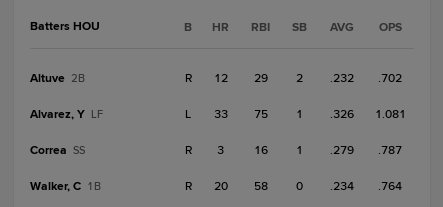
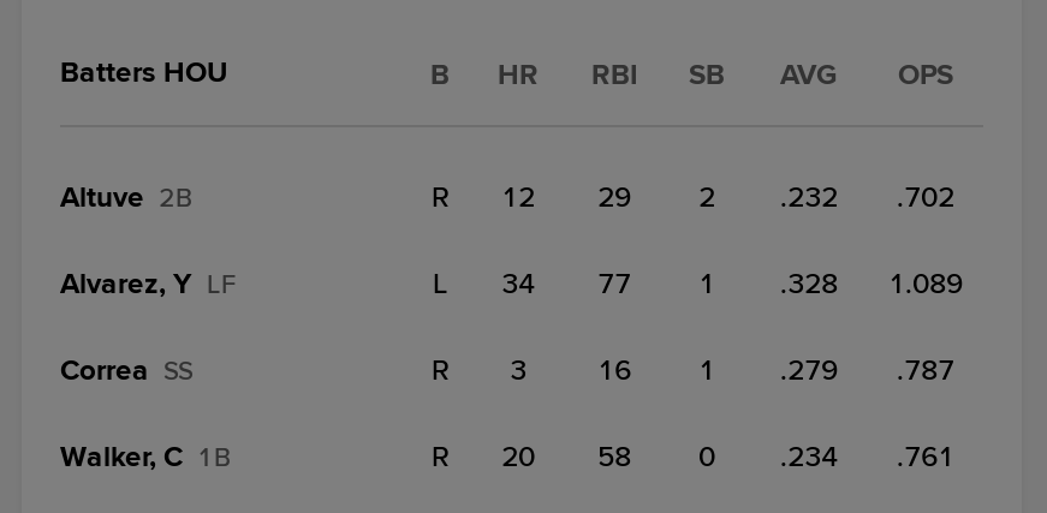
[213,107,227,122] 33 -> [501,267,535,303] 34
[253,107,267,122] 75 -> [597,267,631,303] 77
[329,107,353,122] .326 -> [780,267,838,303] .328
[374,107,405,122] 1.081 -> [888,267,963,303] 1.089
[184,179,402,194] R 20 58 0 .234 .764 -> [432,440,954,476] R 20 58 0 .234 .761

